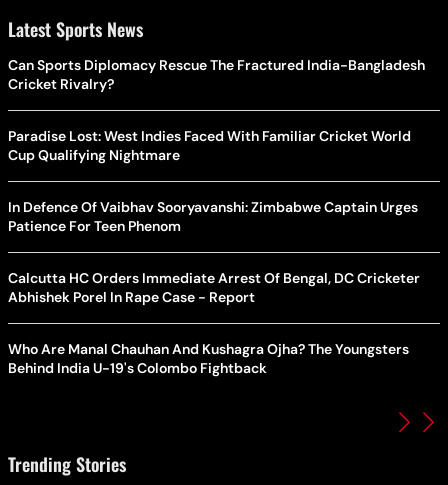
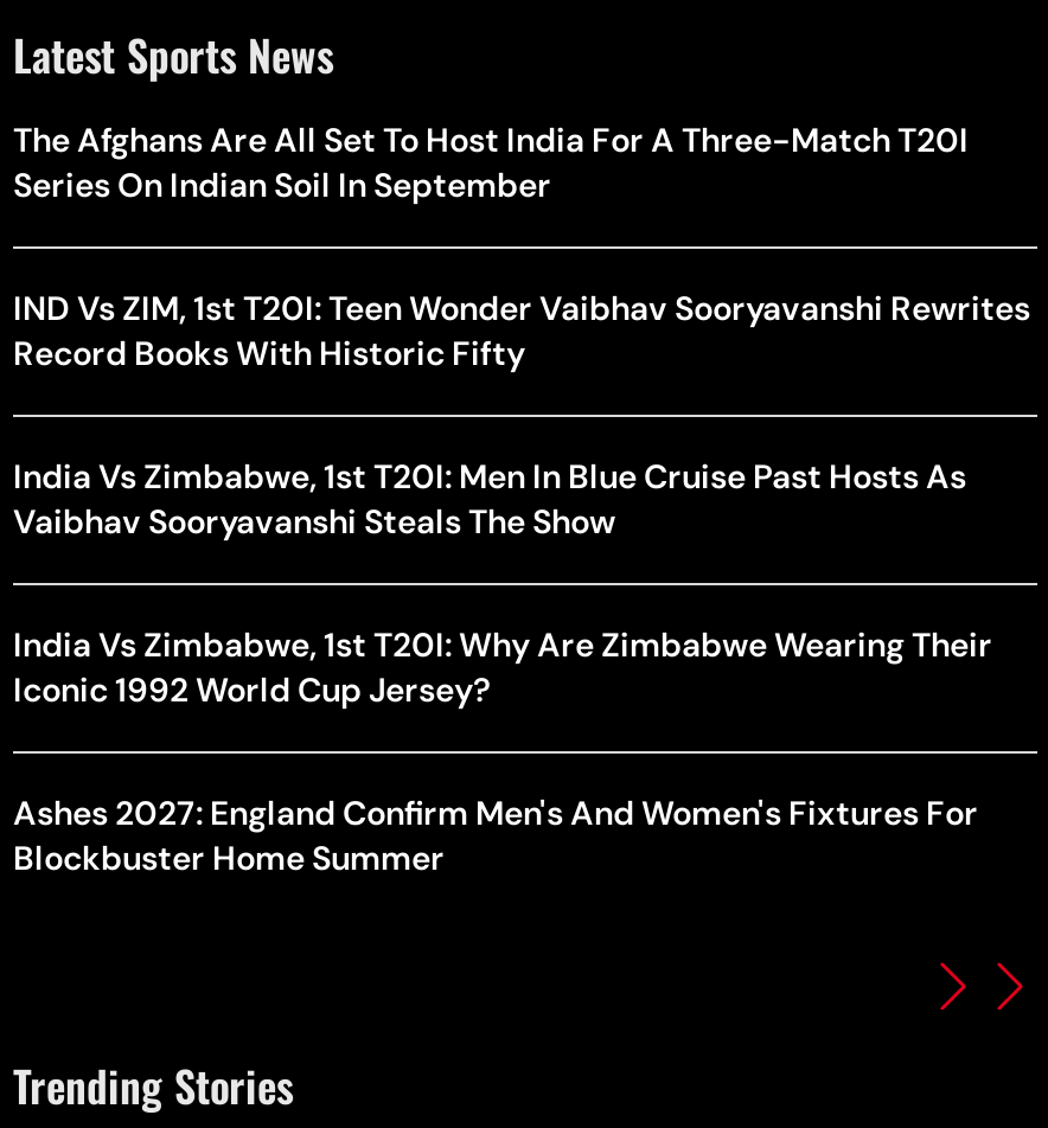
[8,56,425,93] Can Sports Diplomacy Rescue The Fractured India-Bangladesh | Cricket Rivalry? -> [13,119,969,206] The Afghans Are All Set To Host India For A Three-Match T20I | Series On Indian Soil In September
[8,127,411,164] Paradise Lost: West Indies Faced With Familiar Cricket World | Cup Qualifying Nightmare -> [13,287,1030,375] IND Vs ZIM, 1st T20I: Teen Wonder Vaibhav Sooryavanshi Rewrites | Record Books With Historic Fifty
[8,198,418,235] In Defence Of Vaibhav Sooryavanshi: Zimbabwe Captain Urges | Patience For Teen Phenom -> [13,455,966,543] India Vs Zimbabwe, 1st T20I: Men In Blue Cruise Past Hosts As | Vaibhav Sooryavanshi Steals The Show
[8,269,420,306] Calcutta HC Orders Immediate Arrest Of Bengal, DC Cricketer | Abhishek Porel In Rape Case - Report -> [13,623,992,711] India Vs Zimbabwe, 1st T20I: Why Are Zimbabwe Wearing Their | Iconic 1992 World Cup Jersey?
[8,340,409,377] Who Are Manal Chauhan And Kushagra Ojha? The Youngsters | Behind India U-19's Colombo Fightback -> [13,792,978,879] Ashes 2027: England Confirm Men's And Women's Fixtures For | Blockbuster Home Summer

